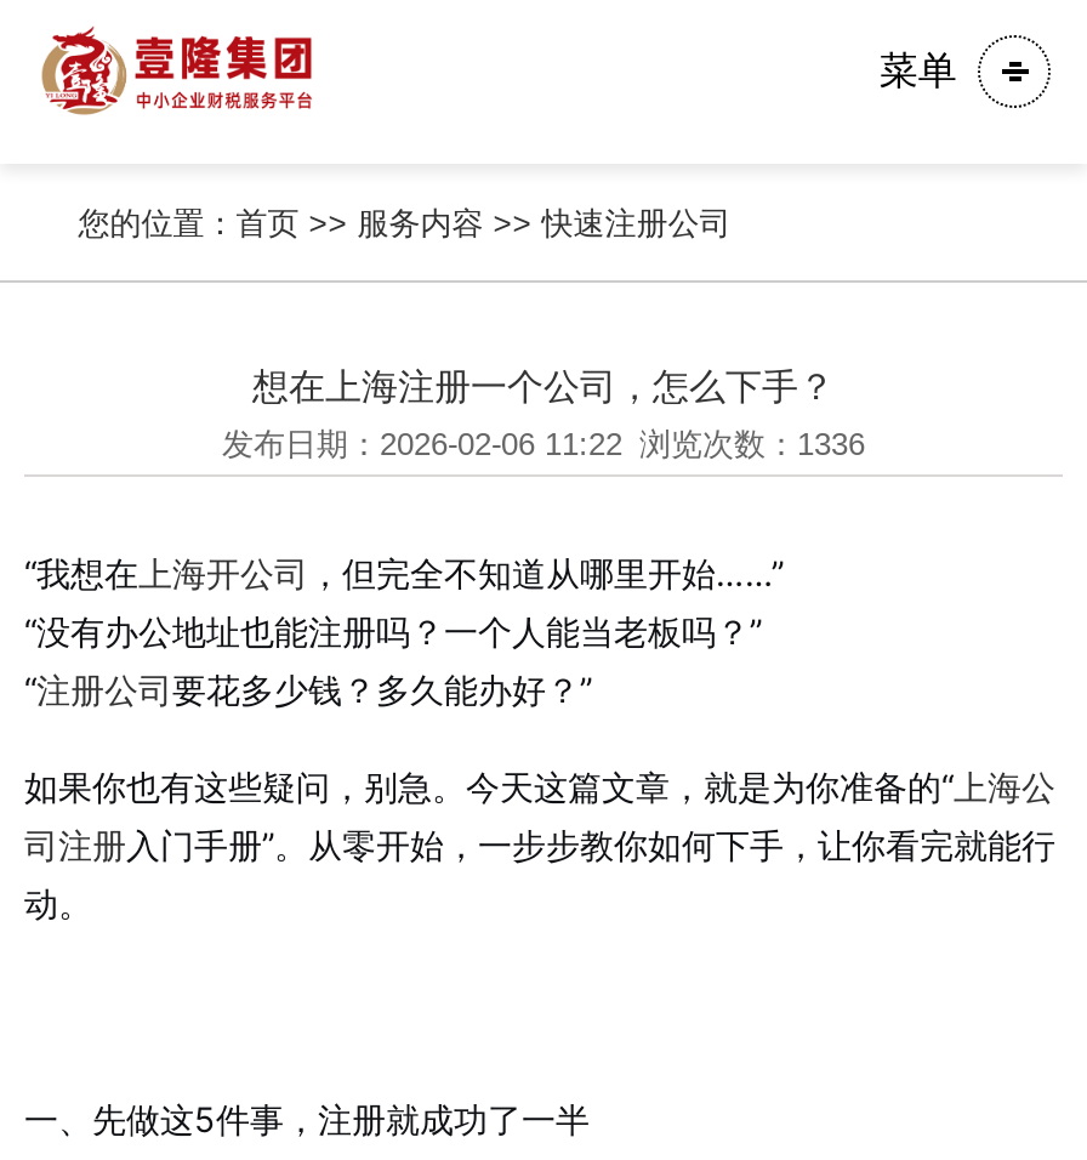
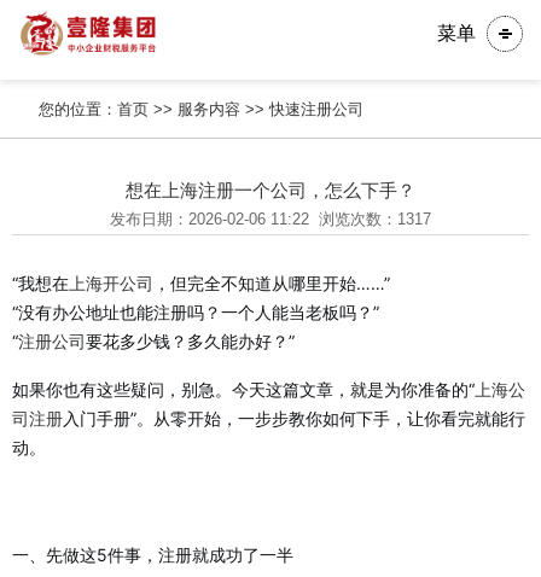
[222,427,865,463] 发布日期：2026-02-06 11:22 浏览次数：1336 -> [110,210,431,229] 发布日期：2026-02-06 11:22 浏览次数：1317

